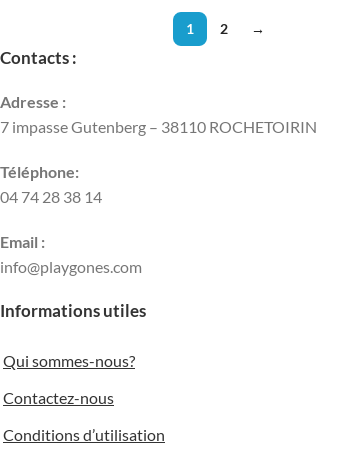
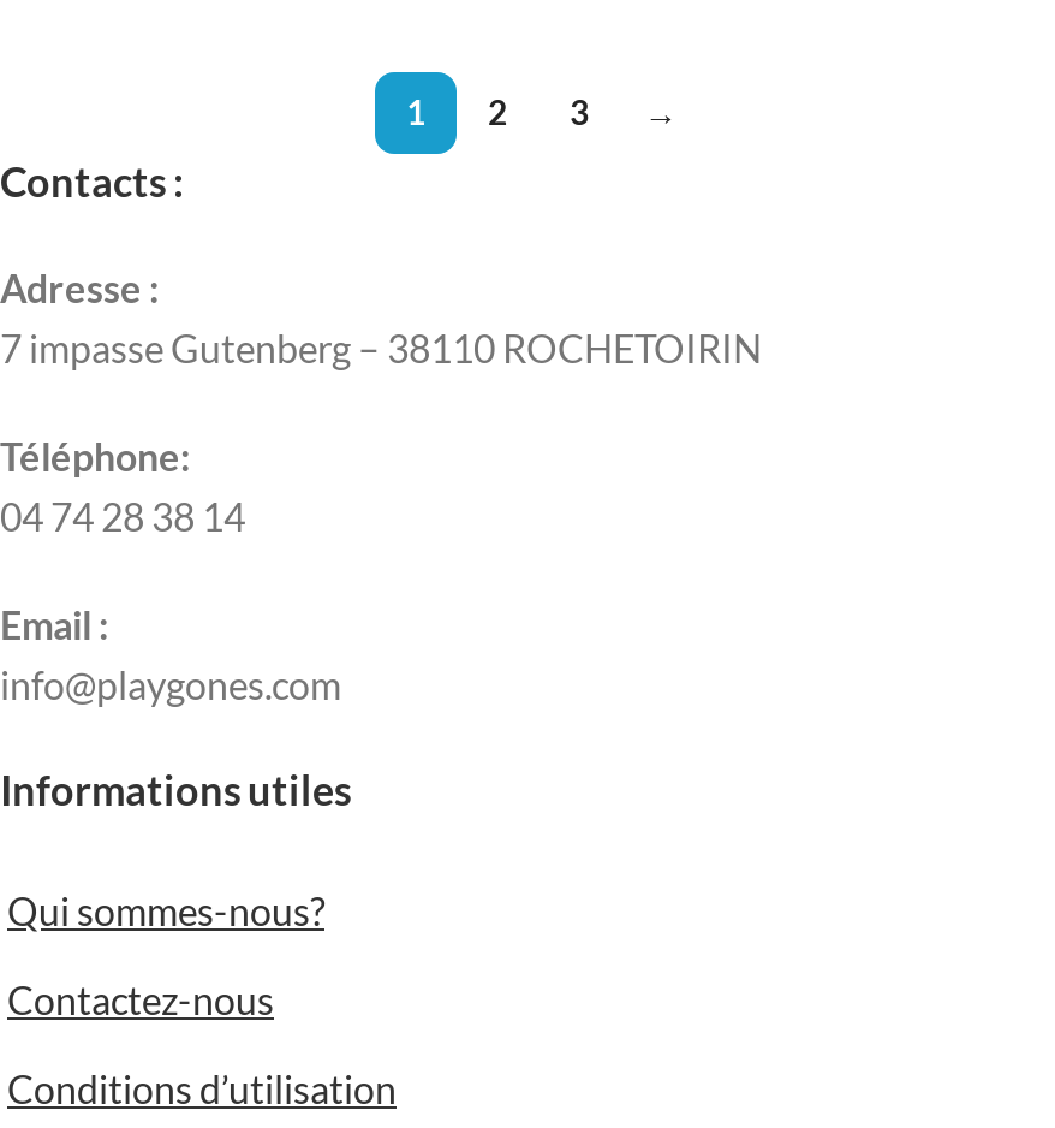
none -> [570,91,589,132] 3

